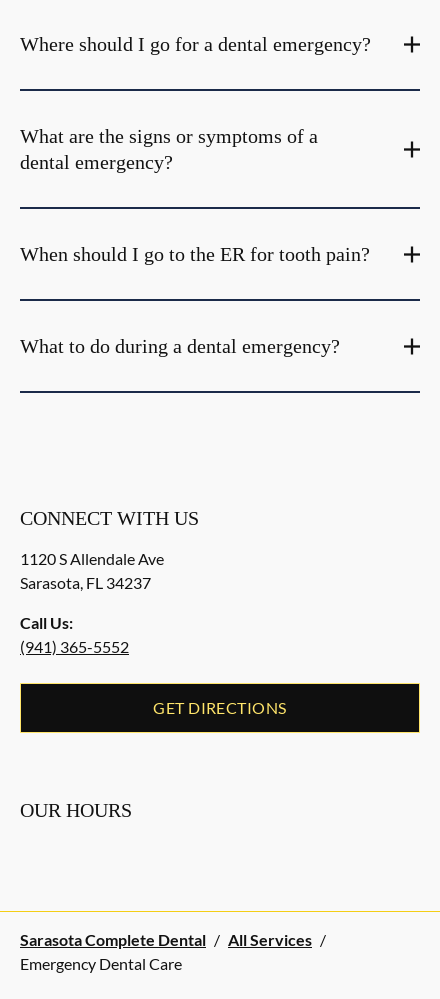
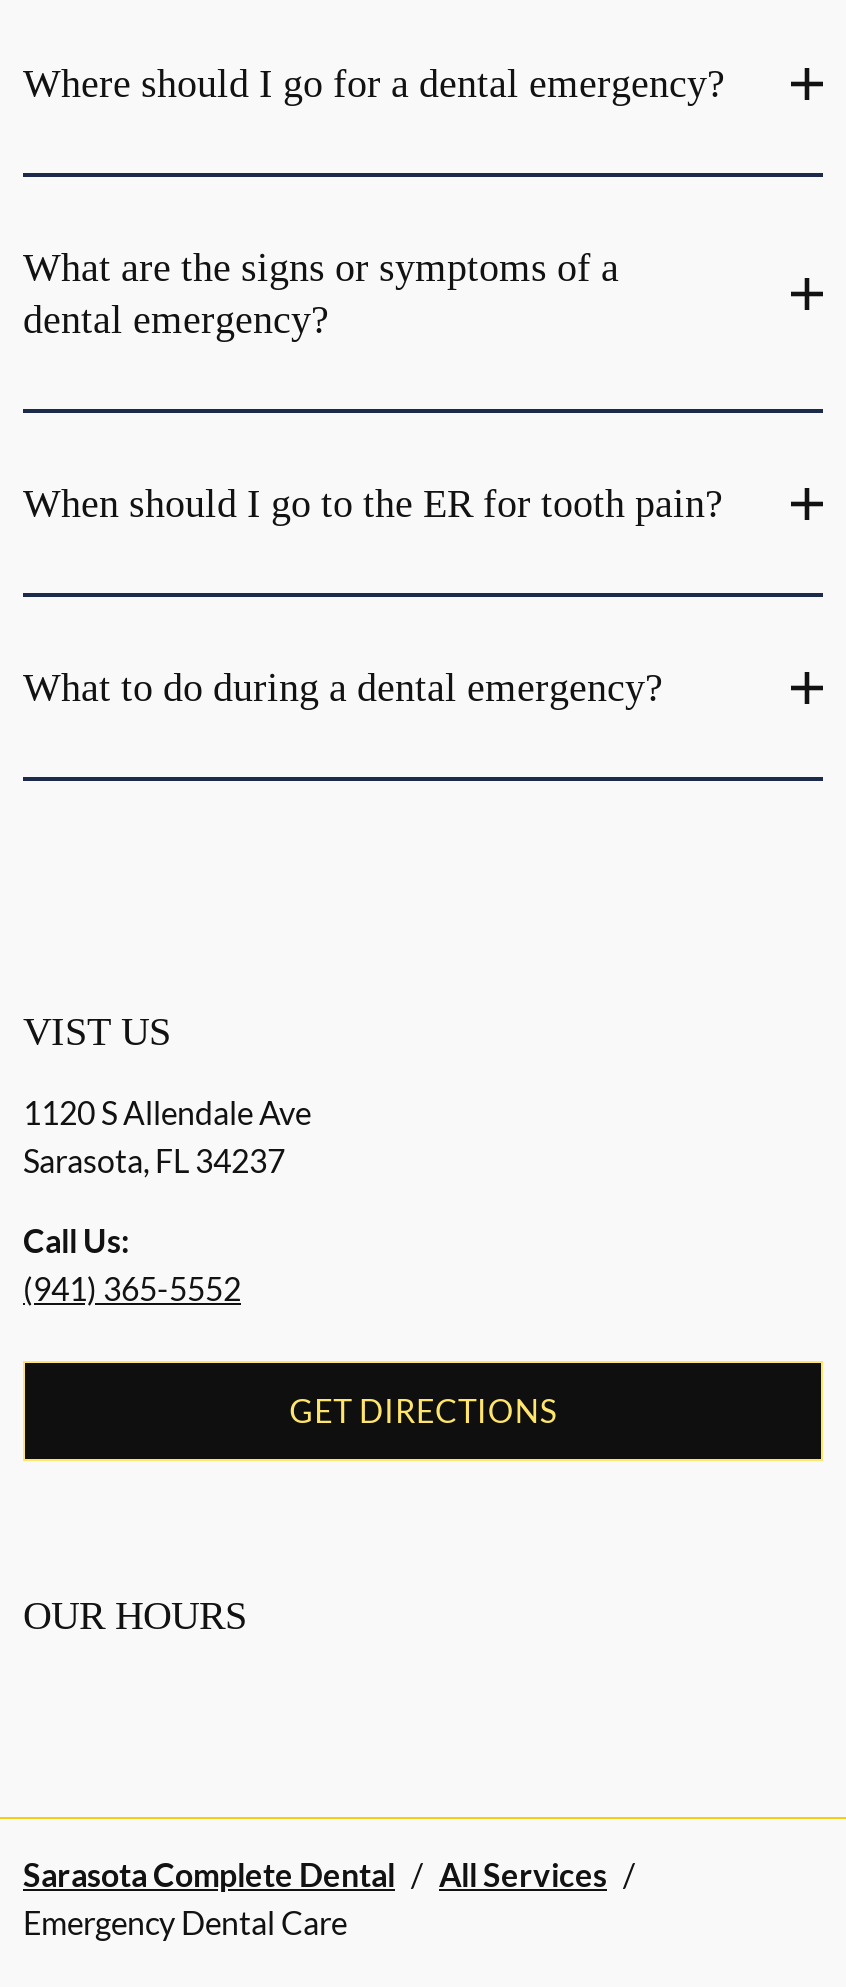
[20,507,199,529] CONNECT WITH US -> [23,1009,171,1053] VIST US

